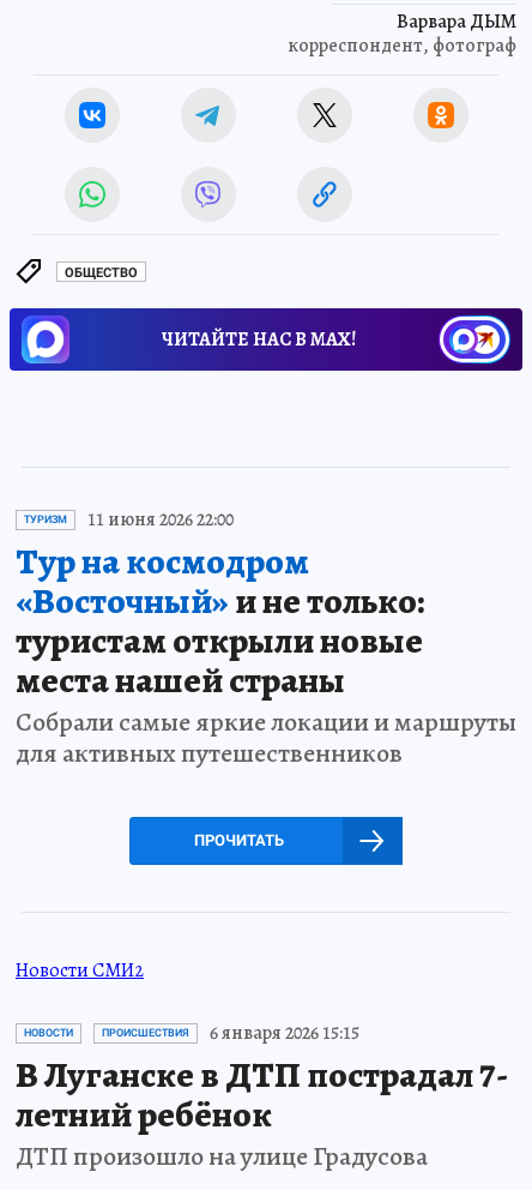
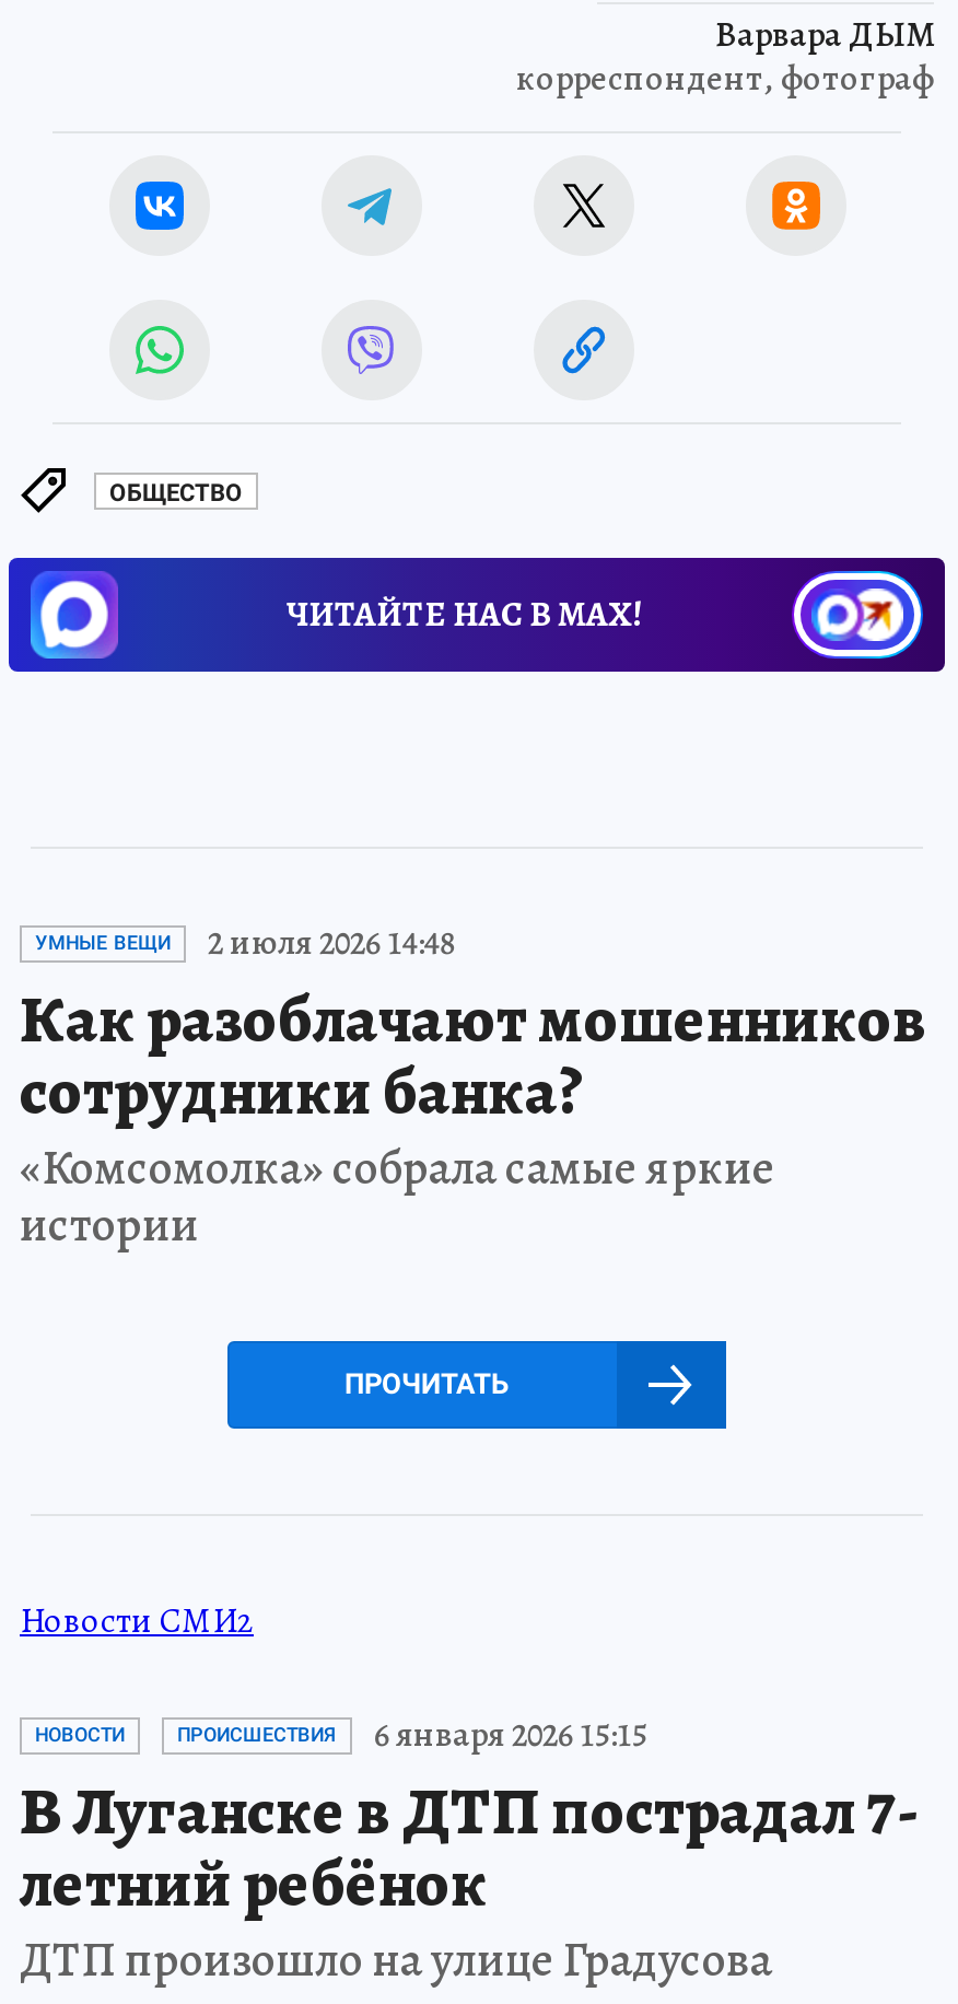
[16,507,516,772] ТУРИЗМ | 11 июня 2026 22:00 | Тур на космодром | «Восточный»и не только: | туристам открыли новые | места нашей страны | Собрали самые яркие локации и маршруты | для активных путешественников -> [20,920,927,1259] УМНЫЕ ВЕЩИ | 2 июля 2026 14:48 | Как разоблачают мошенников | сотрудники банка? | «Комсомолка» собрала самые яркие | истории

